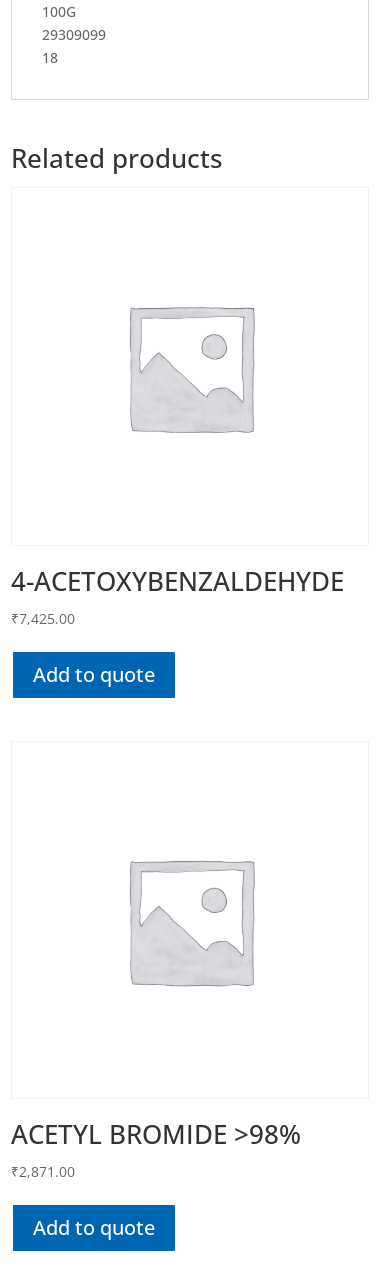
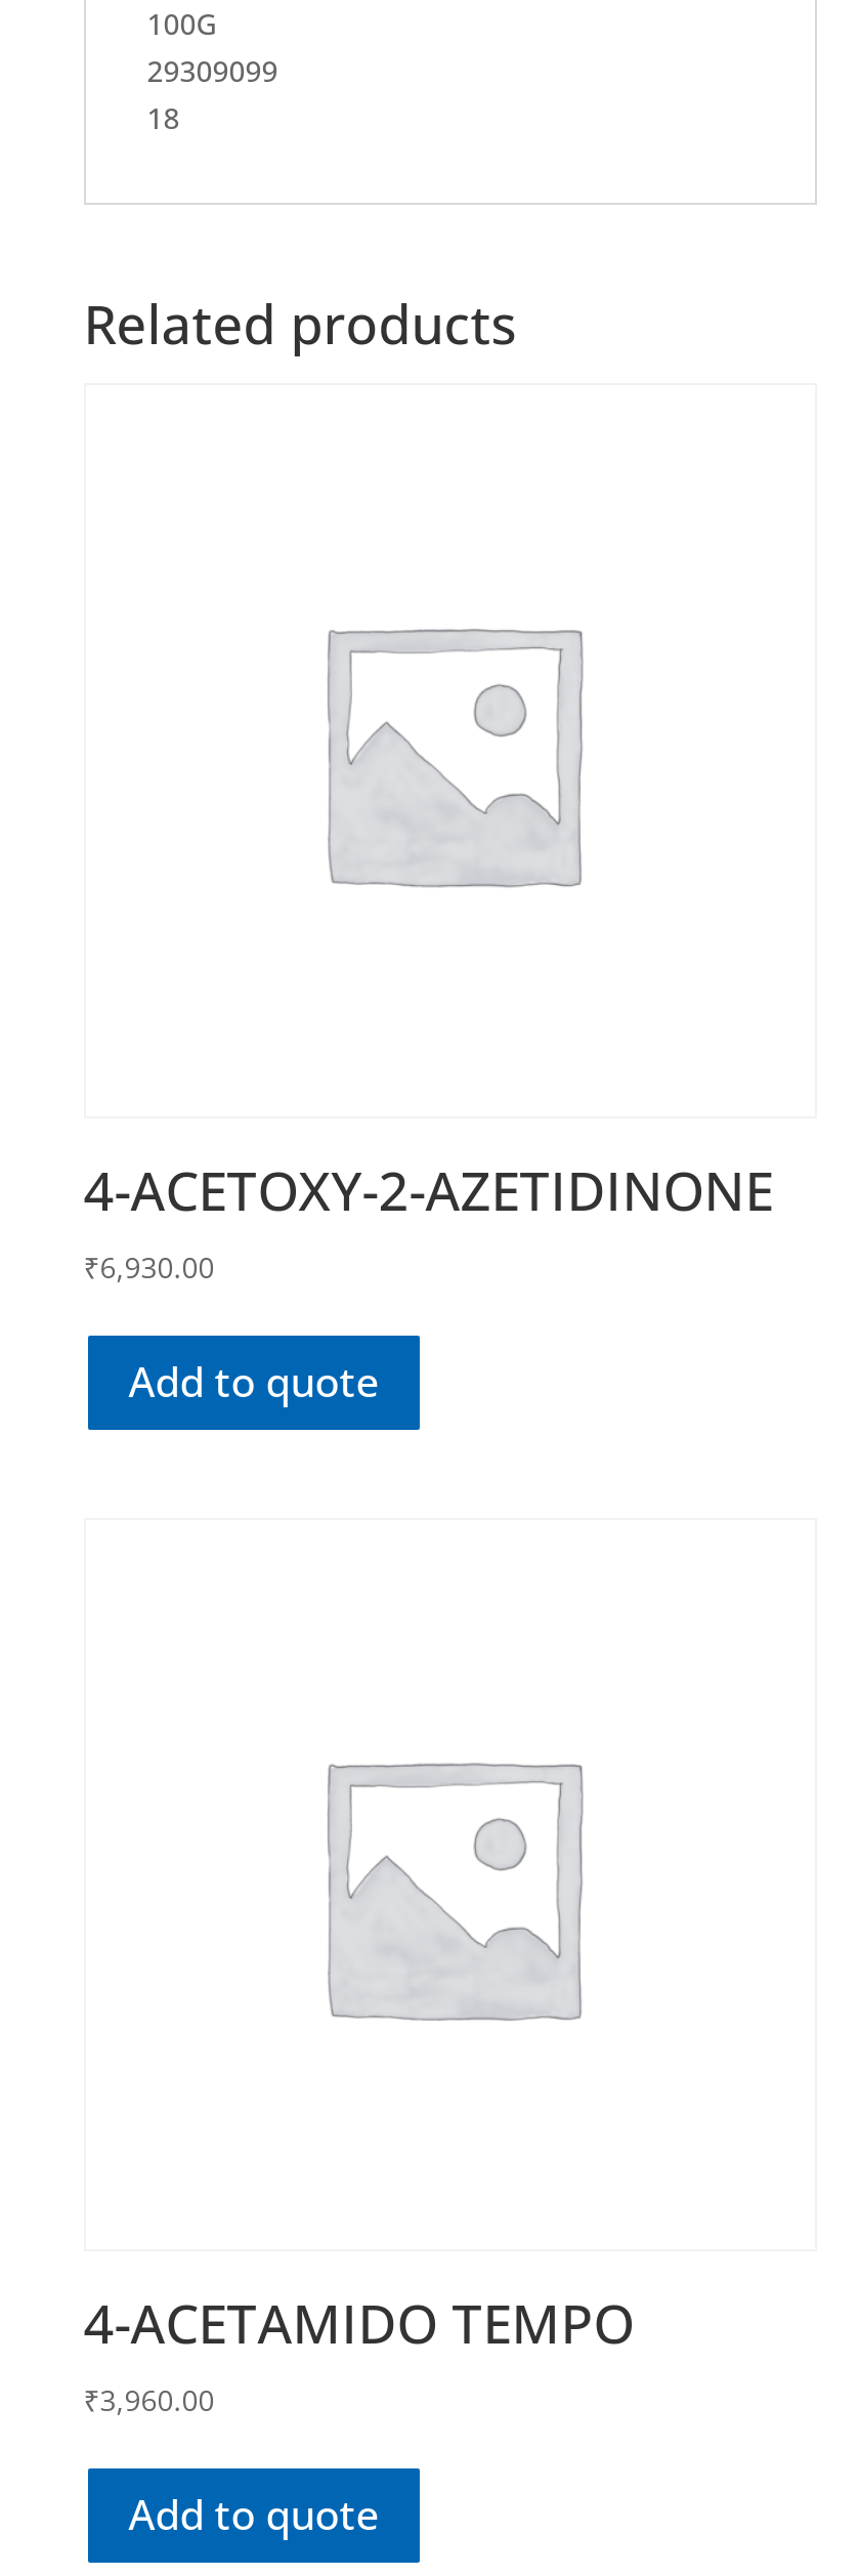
[11,563,344,628] 4-ACETOXYBENZALDEHYDE | ₹7,425.00 -> [84,1153,774,1286] 4-ACETOXY-2-AZETIDINONE | ₹6,930.00
[11,1116,301,1181] ACETYL BROMIDE >98% | ₹2,871.00 -> [84,2287,634,2420] 4-ACETAMIDO TEMPO | ₹3,960.00

